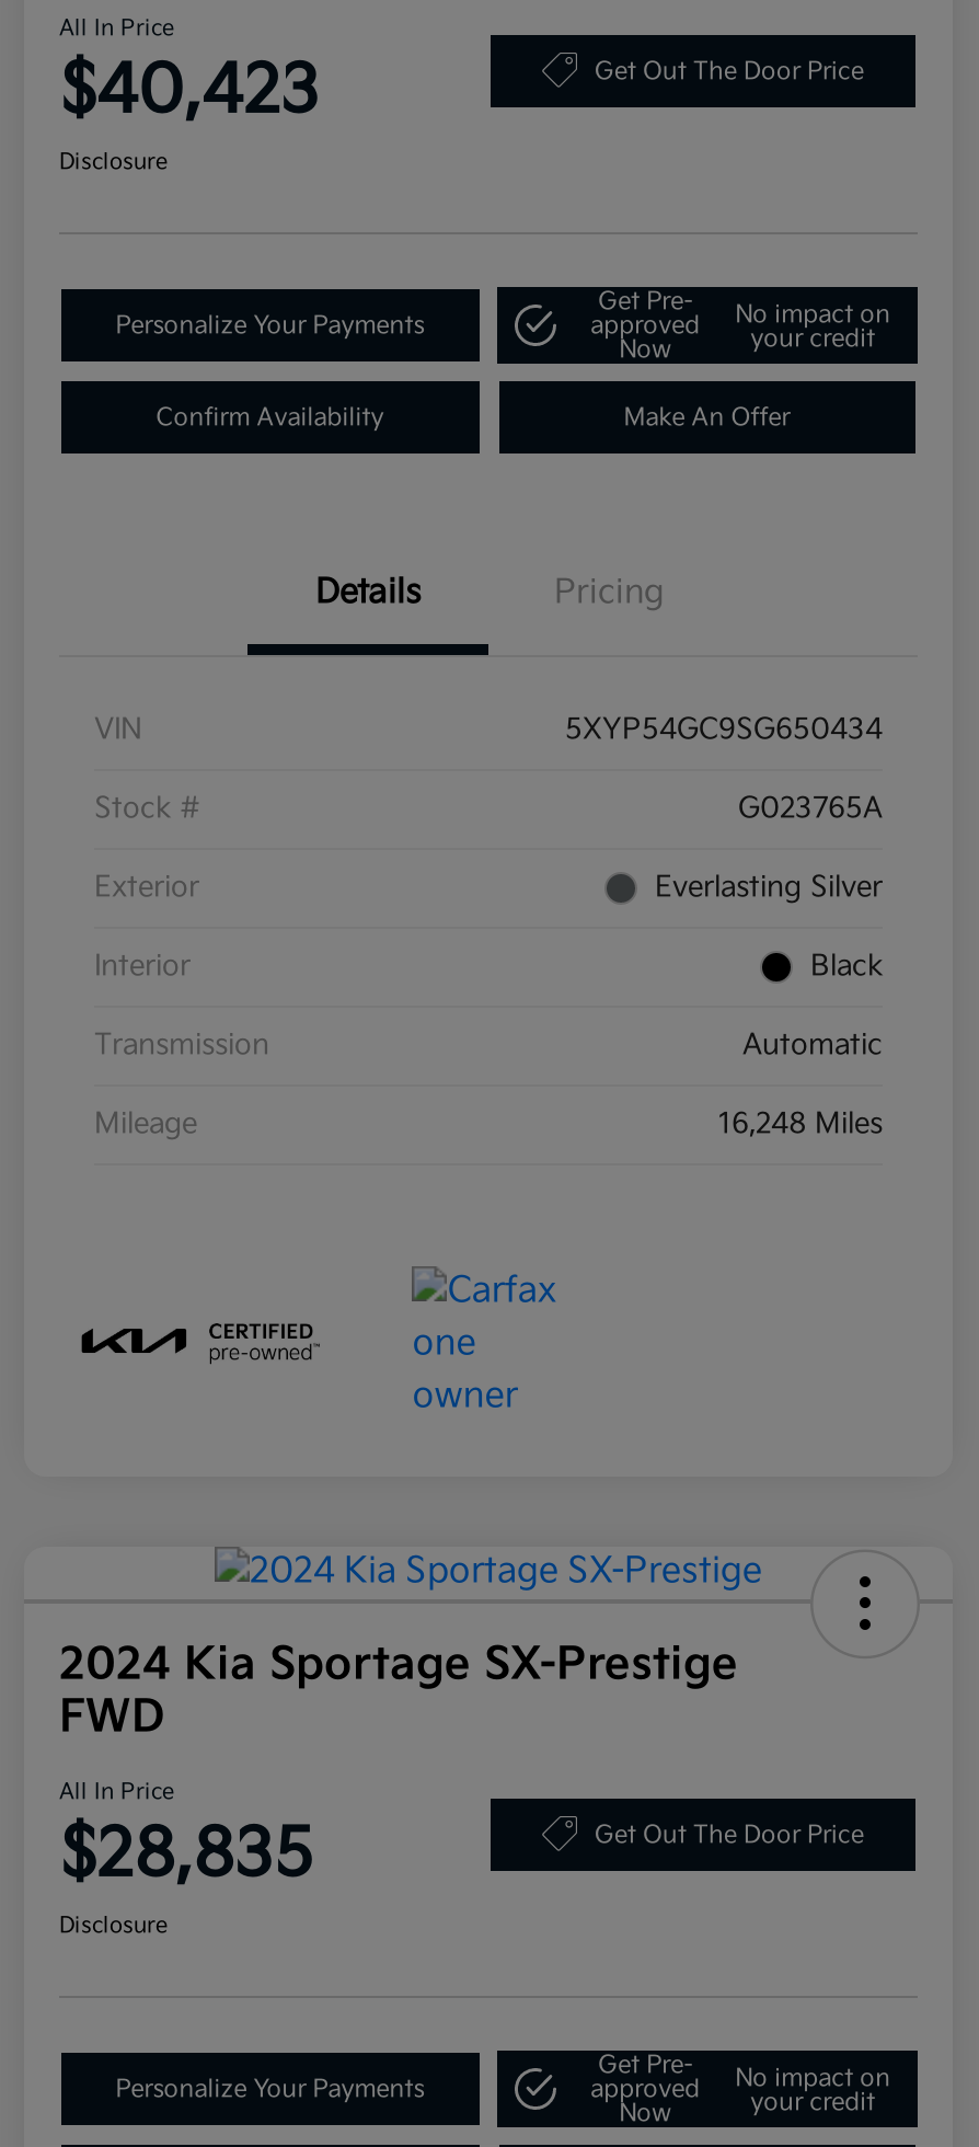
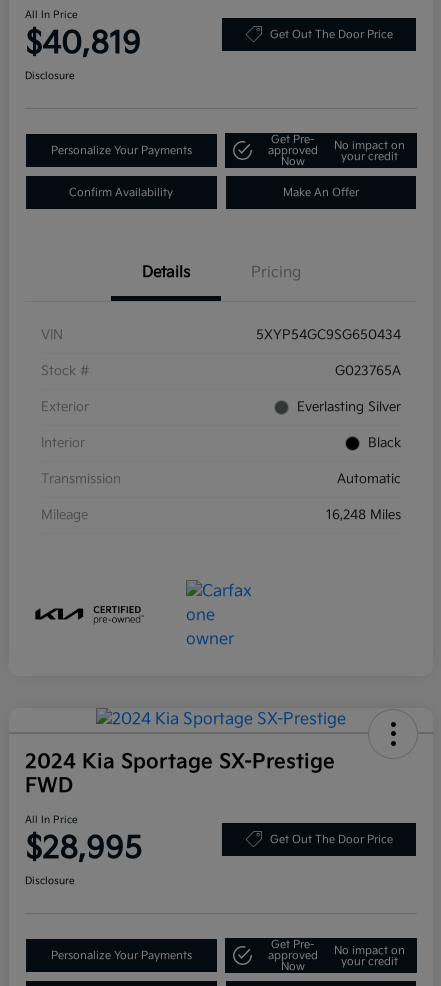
[59,53,320,132] $40,423 -> [25,26,141,62] $40,819
[59,1817,313,1895] $28,835 -> [25,831,142,867] $28,995

